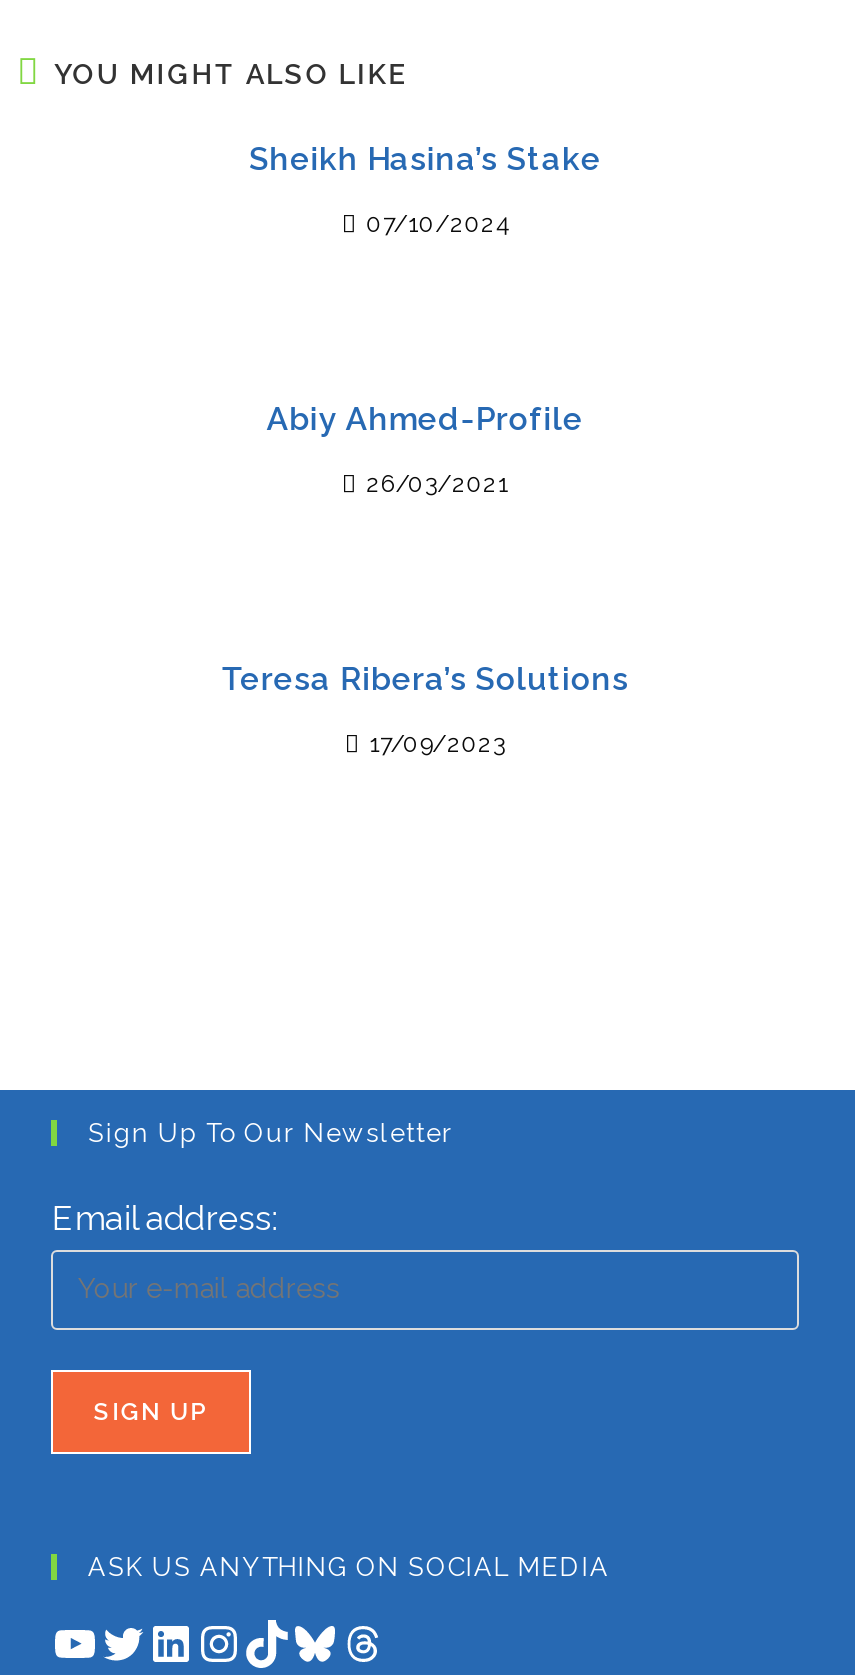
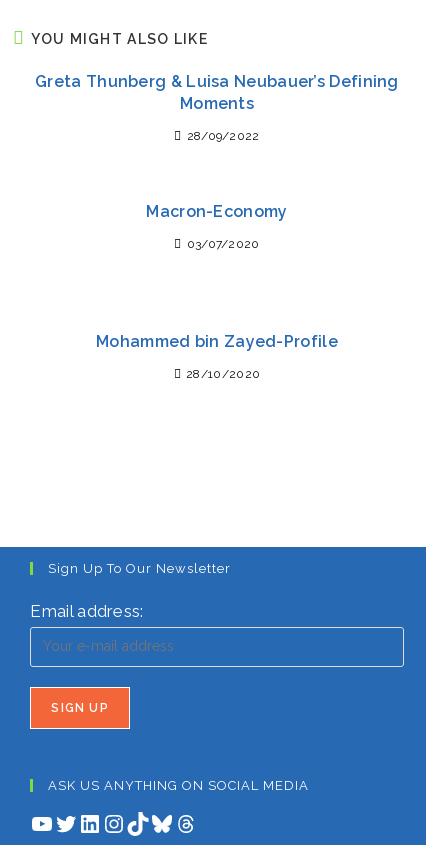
[249,140,601,178] Sheikh Hasina’s Stake -> [35,72,399,113] Greta Thunberg & Luisa Neubauer’s Defining | Moments
[366,210,508,238] 07/10/2024 -> [187,129,260,143] 28/09/2022
[267,400,583,438] Abiy Ahmed-Profile -> [146,202,288,221] Macron-Economy
[366,470,508,498] 26/03/2021 -> [187,237,260,251] 03/07/2020
[221,660,629,698] Teresa Ribera’s Solutions -> [96,332,338,351] Mohammed bin Zayed-Profile
[369,730,505,758] 17/09/2023 -> [186,367,260,381] 28/10/2020

